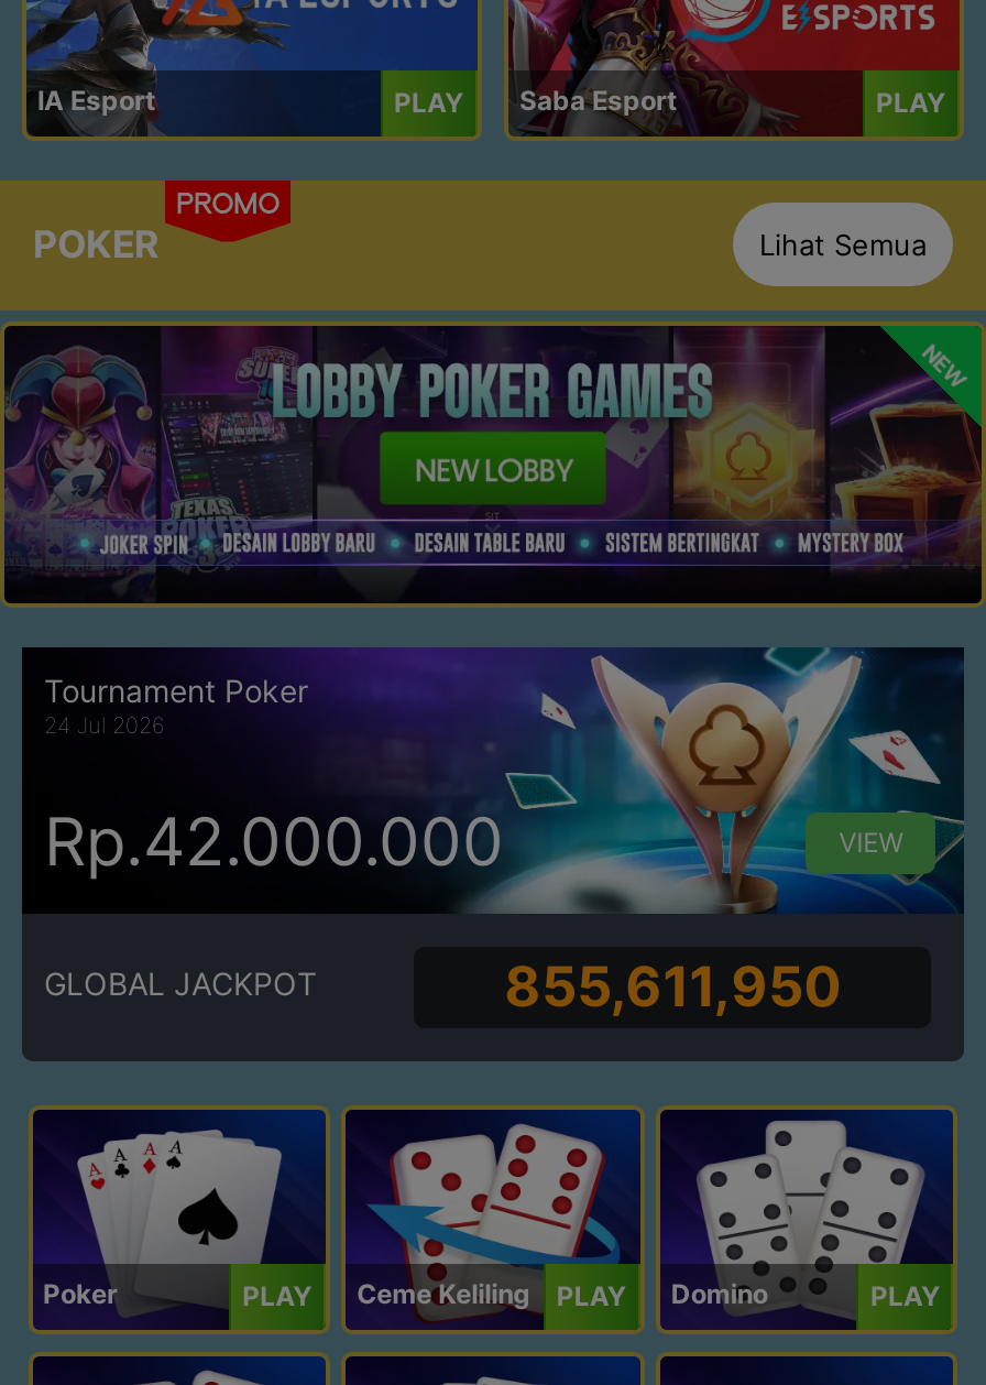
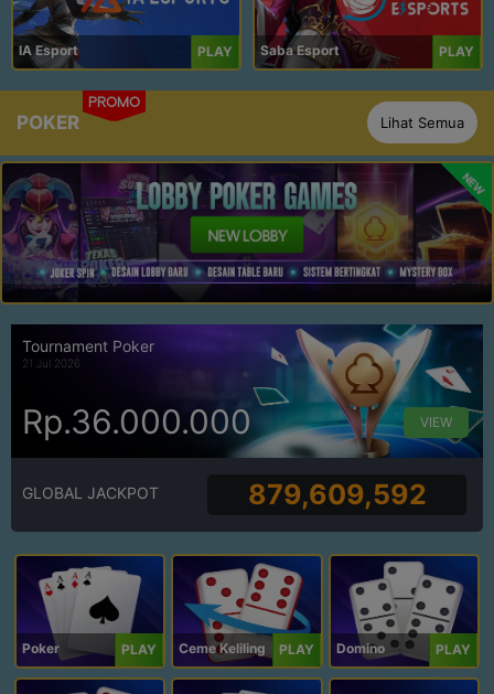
[44,711,165,737] 24 Jul 2026 -> [22,356,80,370] 21 Jul 2026
[44,801,504,880] Rp.42.000.000 -> [22,401,251,441] Rp.36.000.000
[504,953,841,1019] 855,611,950 -> [248,478,426,511] 879,609,592

